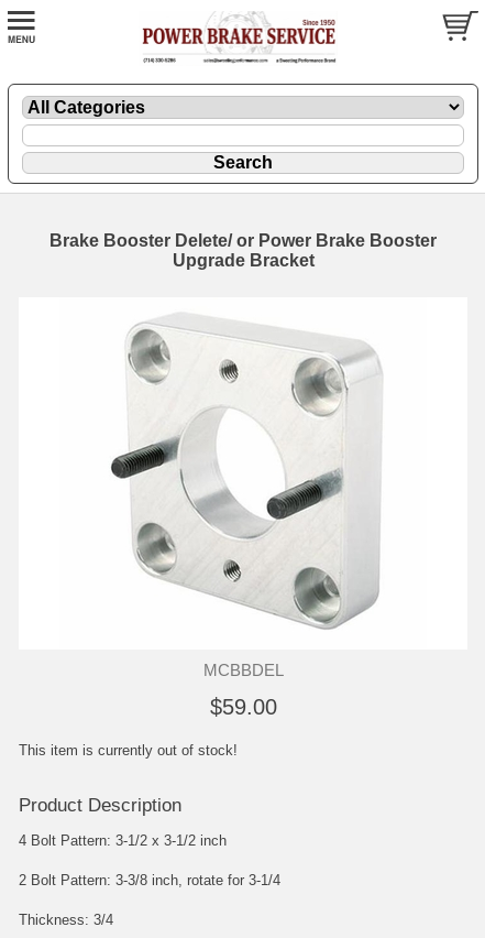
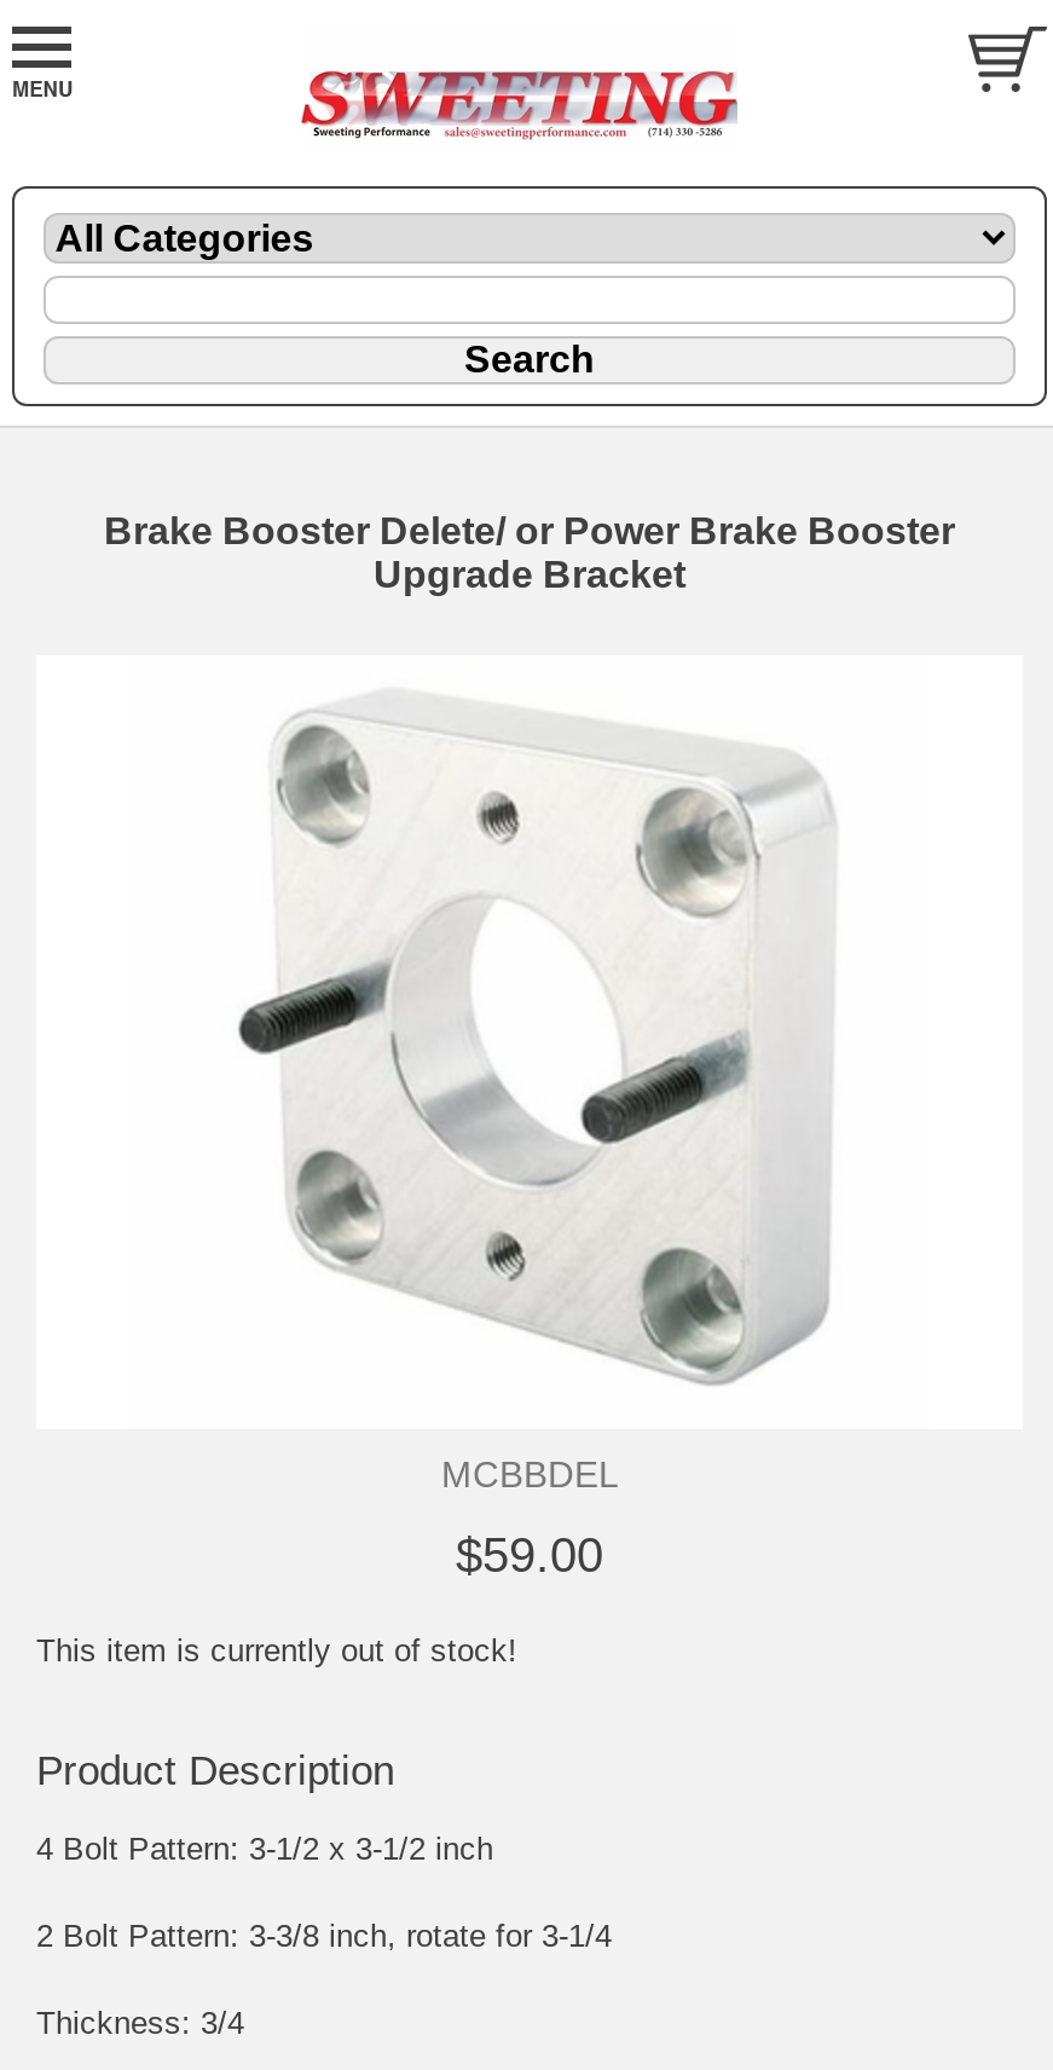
[140,11,338,64] [image] -> [300,29,740,140] [image]

